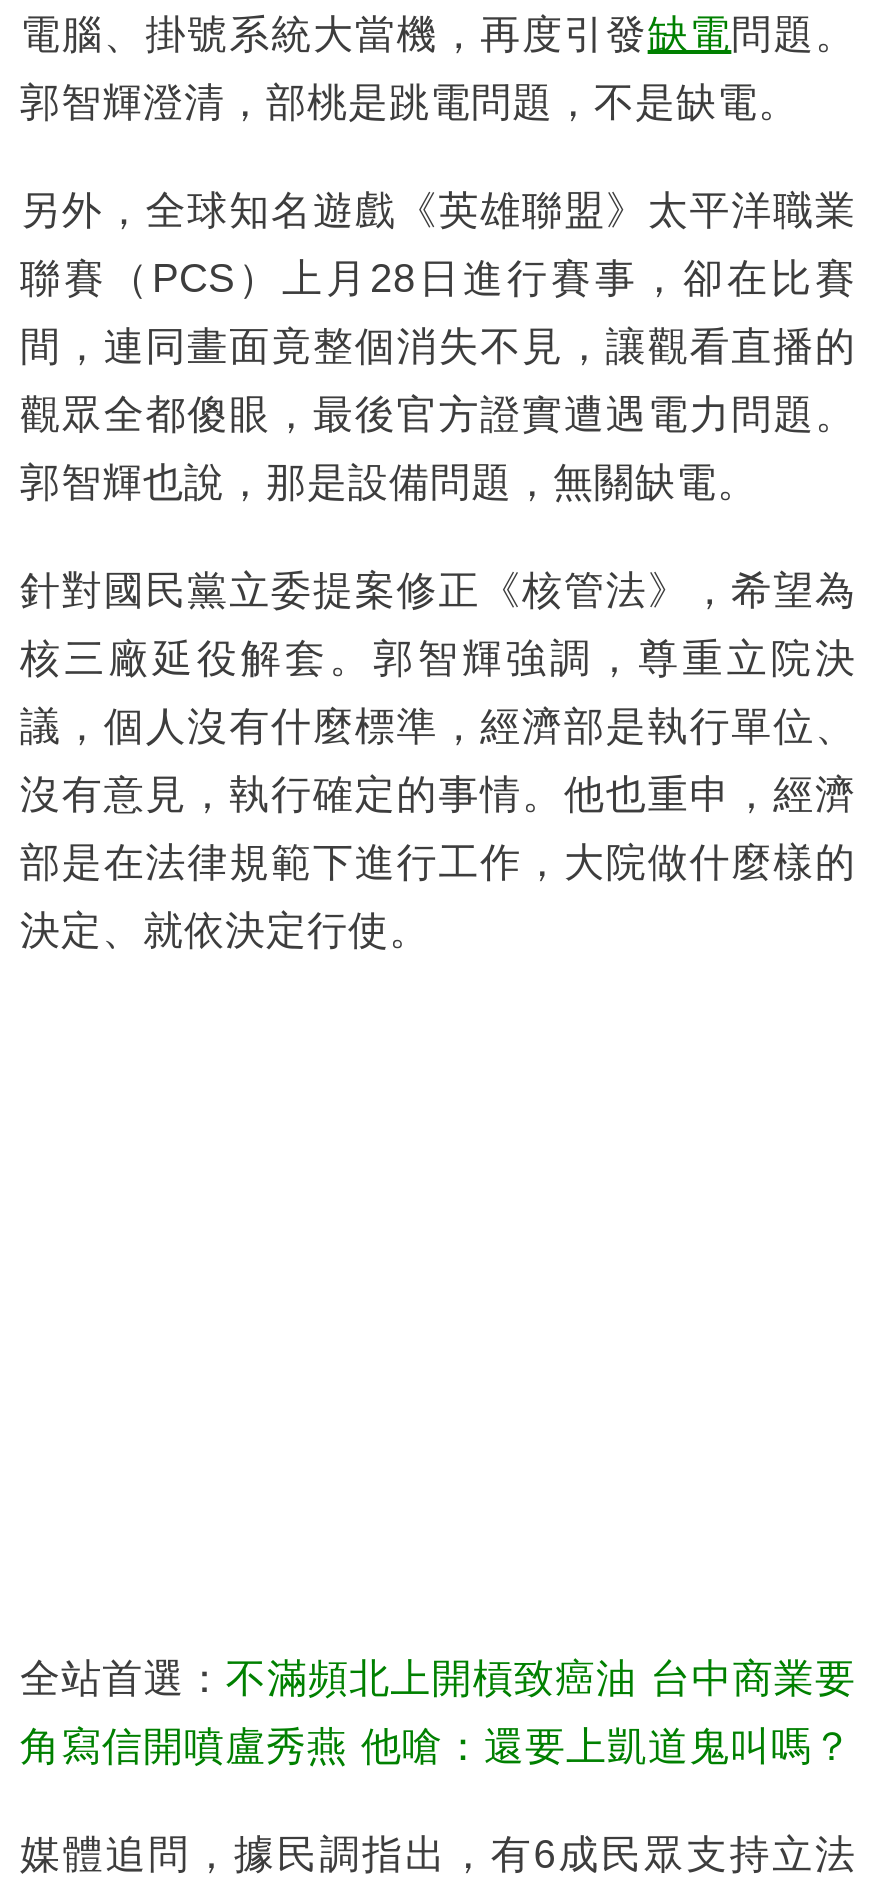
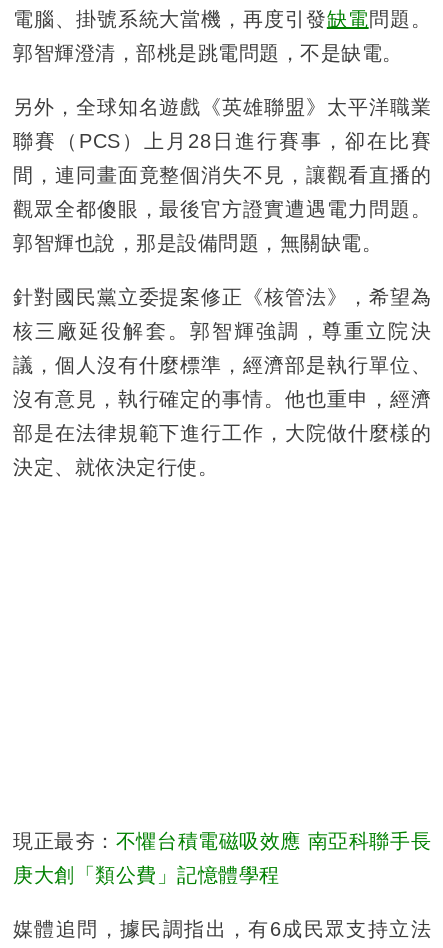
[20,1655,856,1699] 全站首選：不滿頻北上開槓致癌油 台中商業要 -> [13,830,431,852] 現正最夯：不懼台積電磁吸效應 南亞科聯手長
[20,1723,853,1767] 角寫信開噴盧秀燕 他嗆：還要上凱道鬼叫嗎？ -> [13,864,279,886] 庚大創「類公費」記憶體學程

